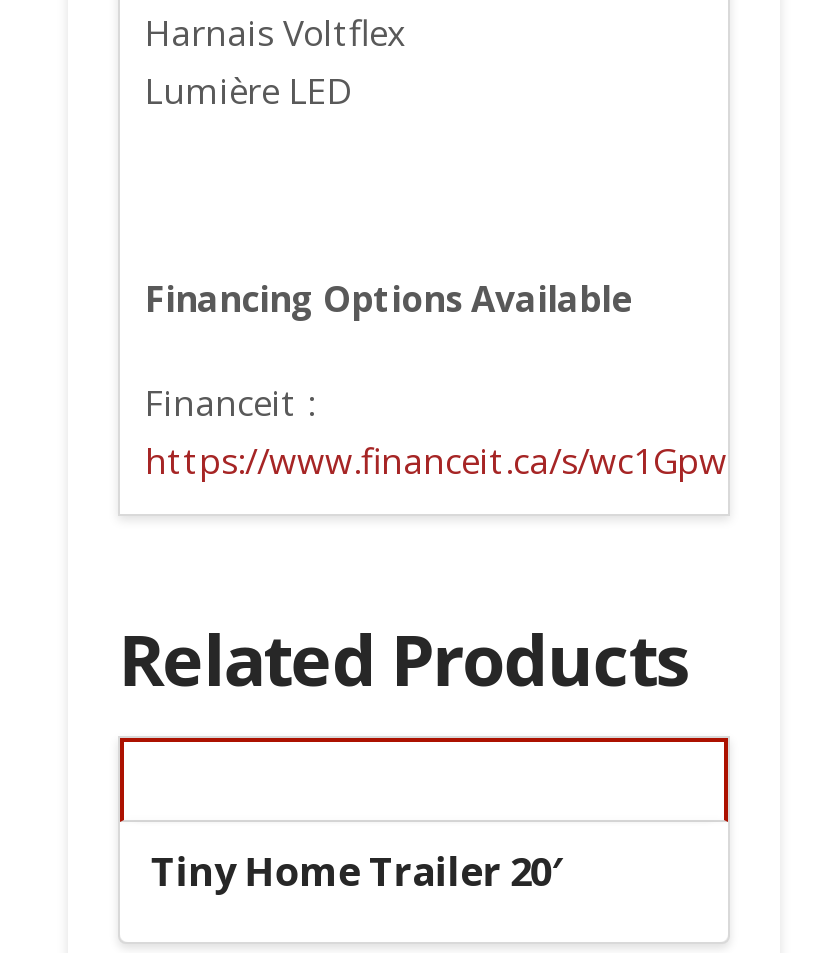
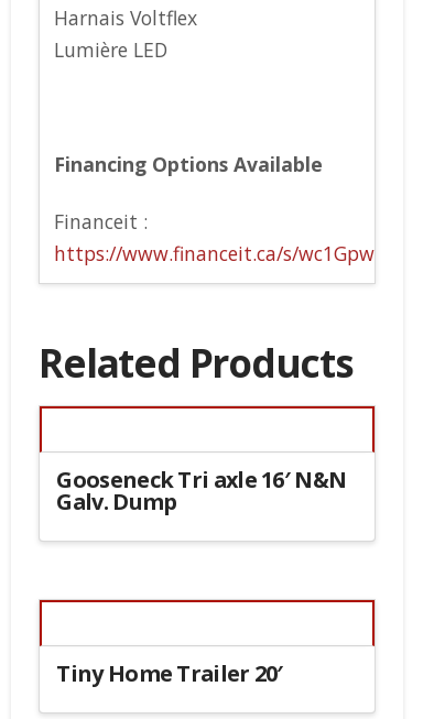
none -> [57,464,346,516] Gooseneck Tri axle 16′ N&N | Galv. Dump

